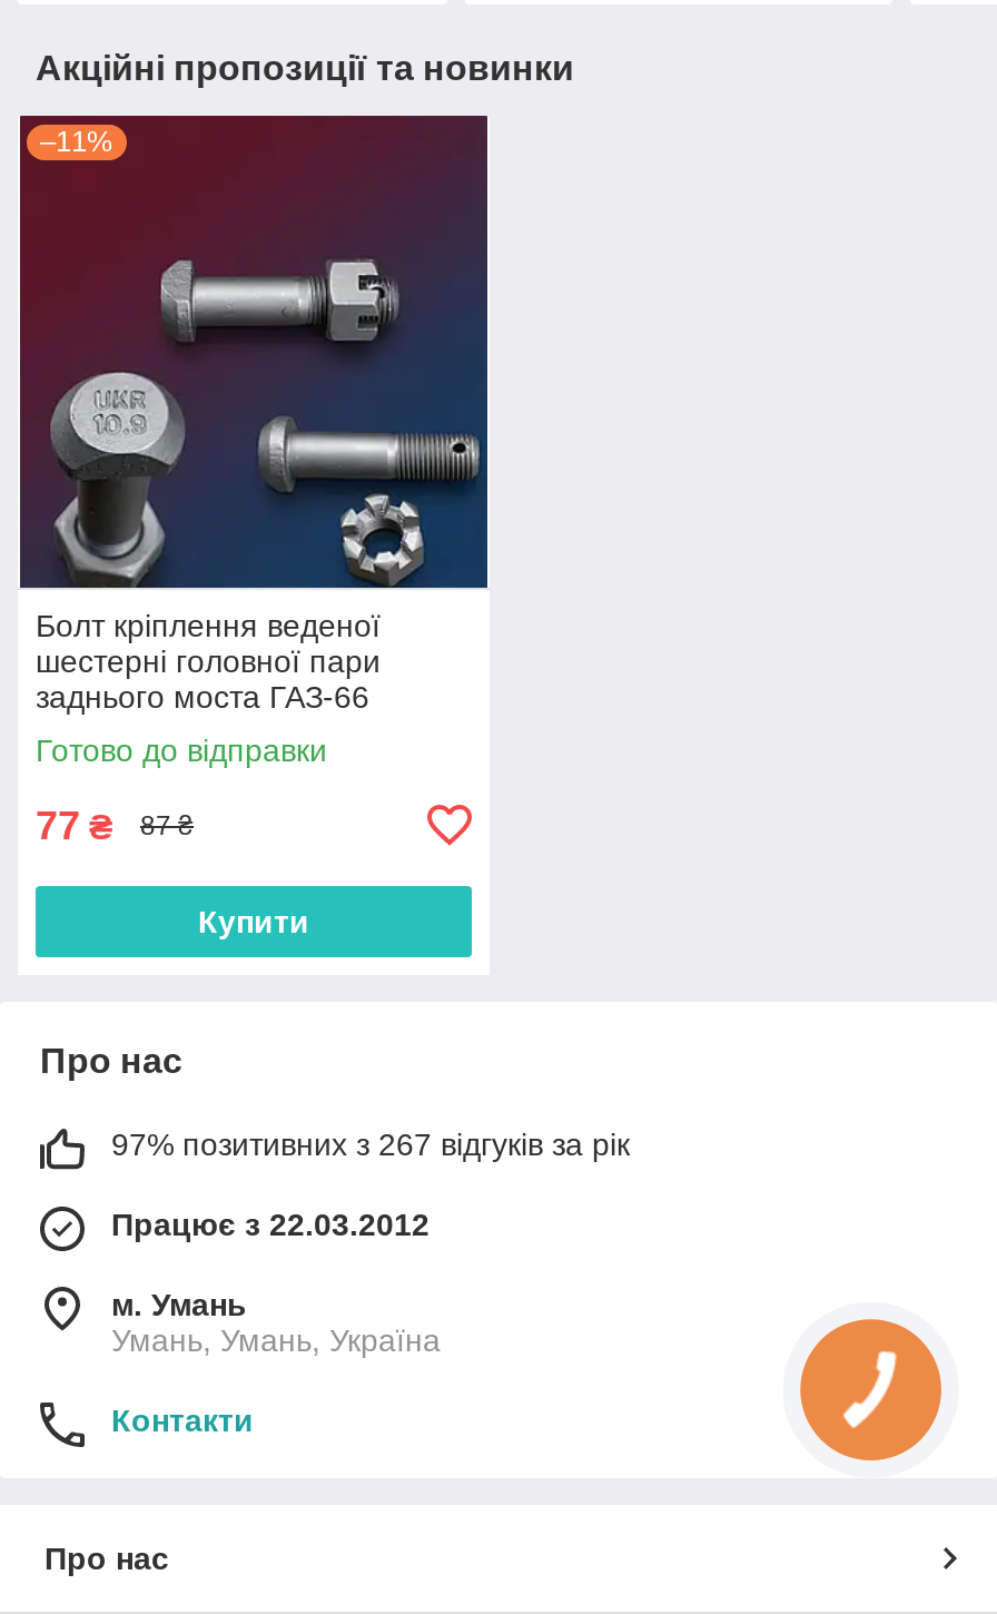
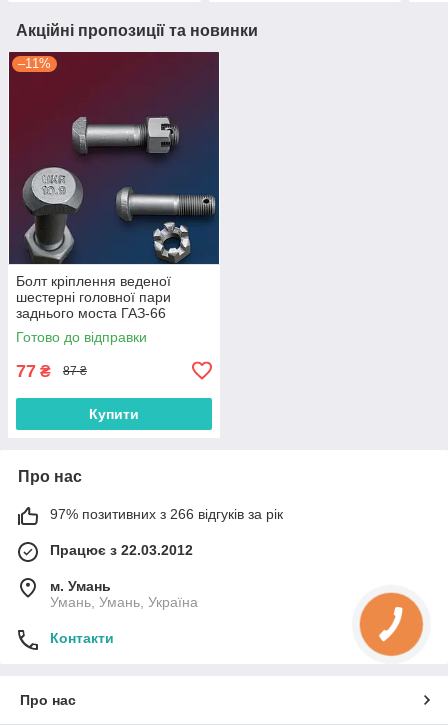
[111,1126,630,1162] 97% позитивних з 267 відгуків за рік -> [50,506,283,522] 97% позитивних з 266 відгуків за рік

